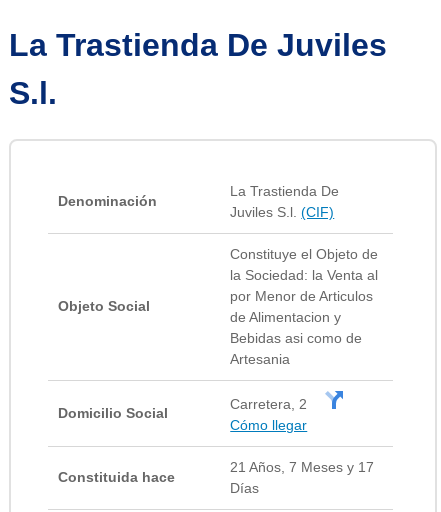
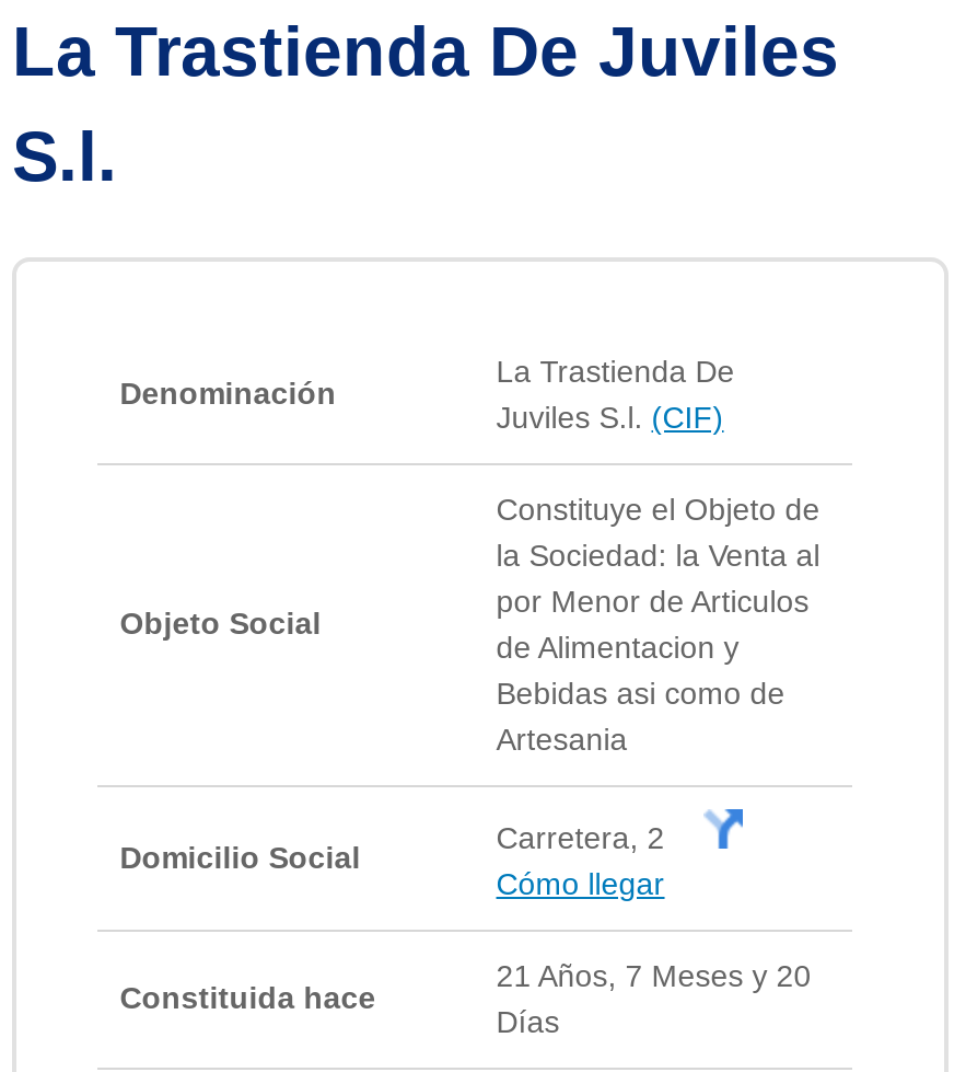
[230,459,374,475] 21 Años, 7 Meses y 17 -> [496,958,811,993] 21 Años, 7 Meses y 20

